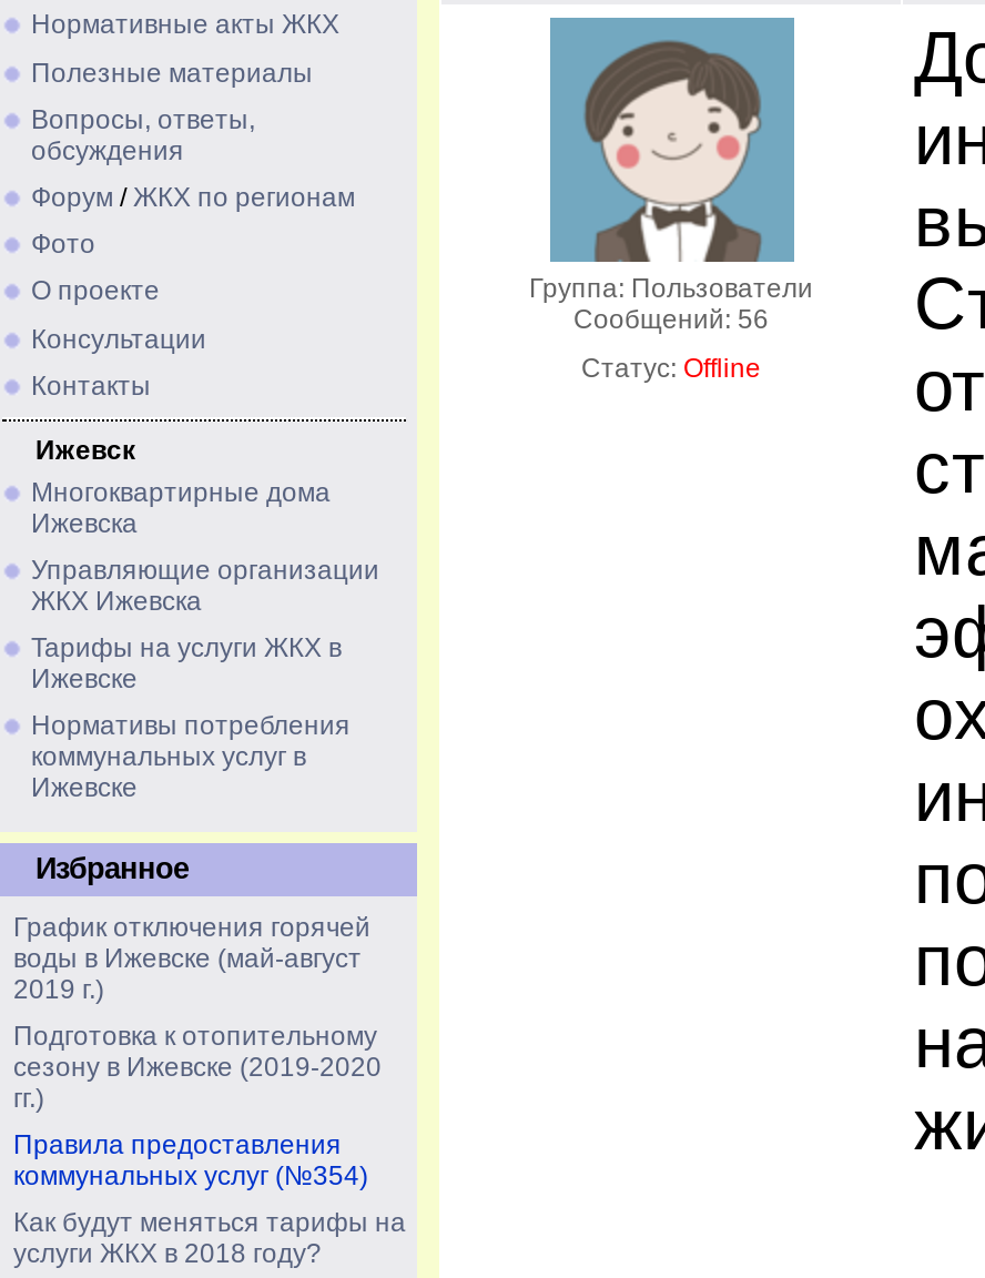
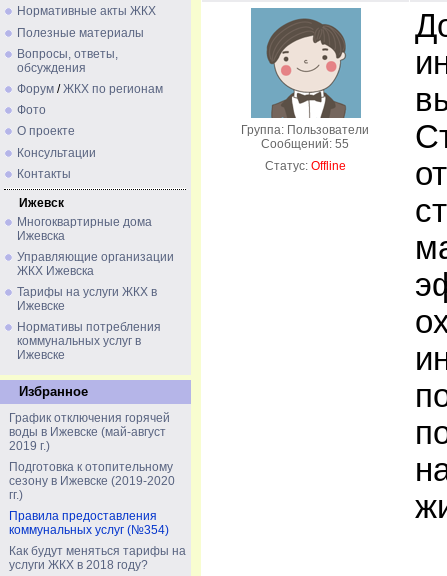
[573,304,769,335] Сообщений: 56 -> [261,137,349,151] Сообщений: 55

